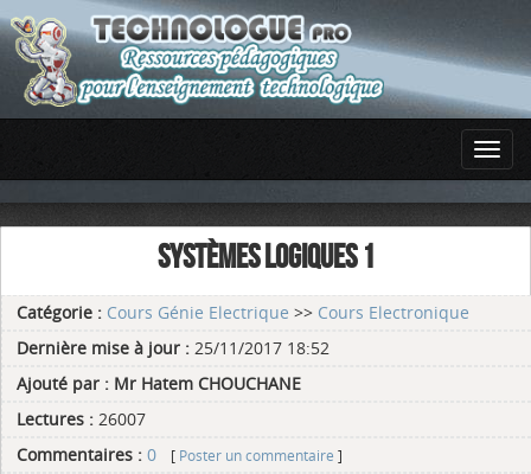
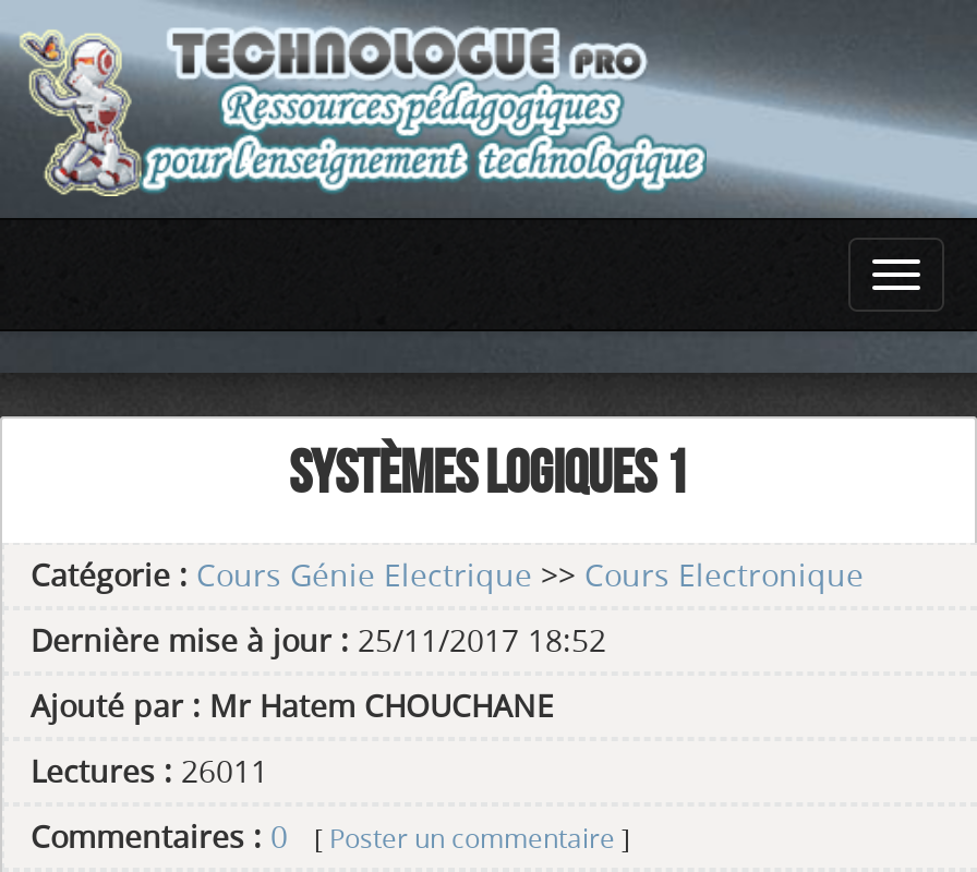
[17,408,146,430] Lectures : 26007 -> [31,750,268,791] Lectures : 26011

